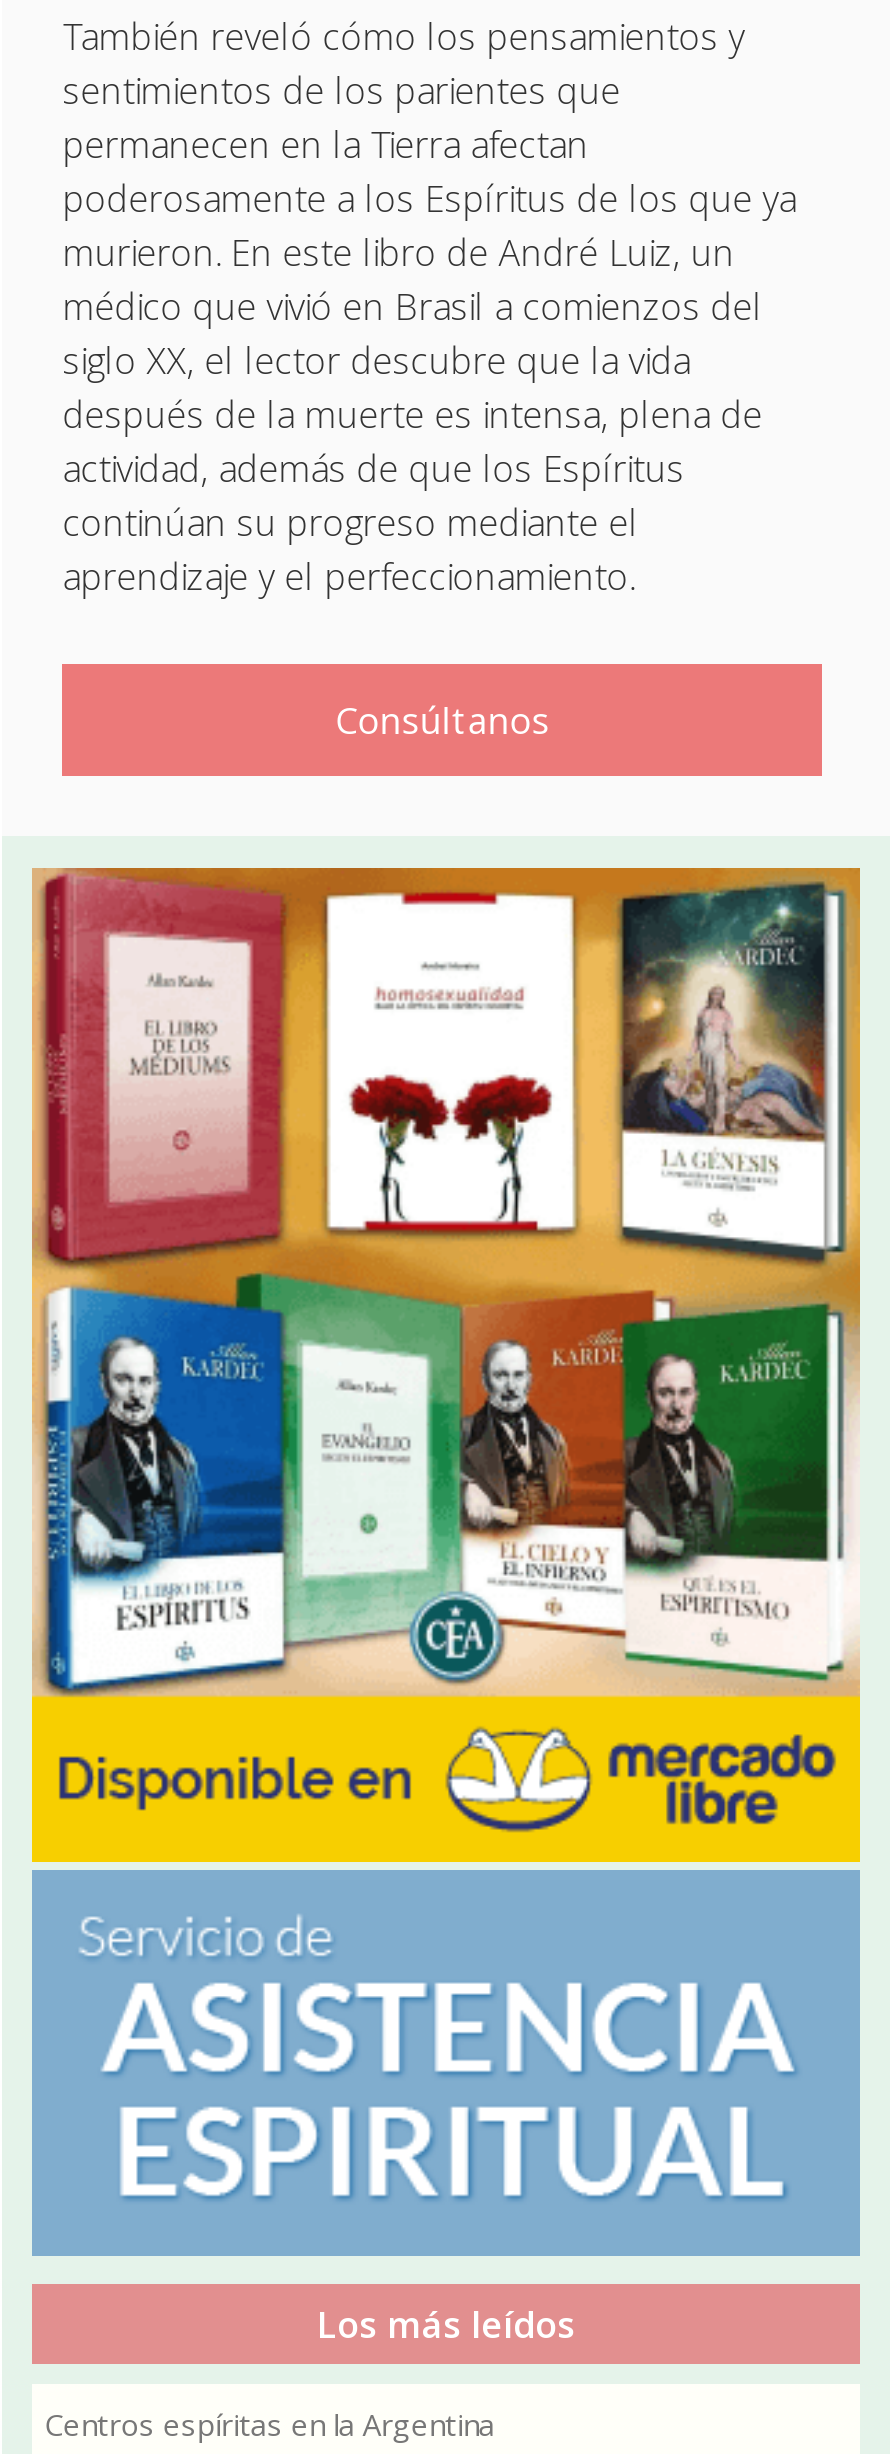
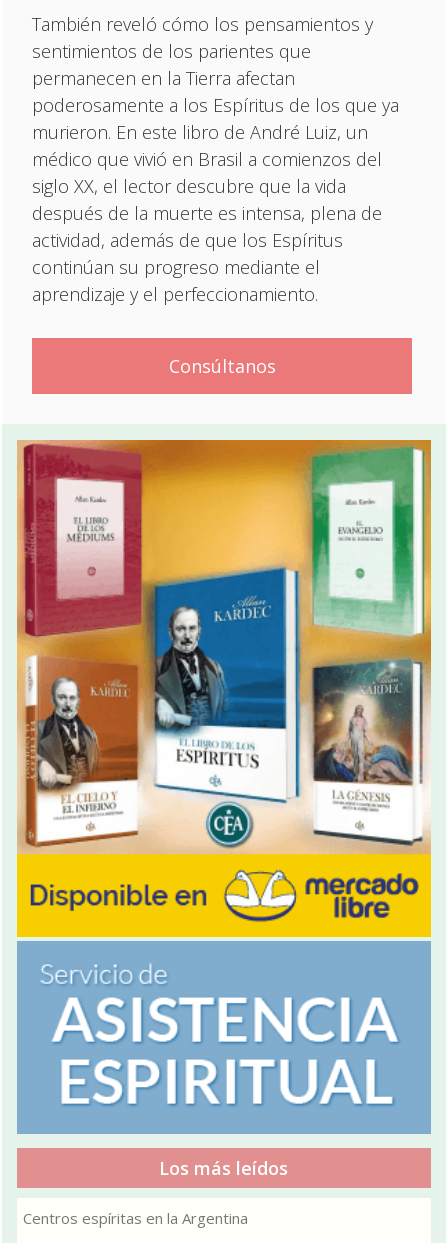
[40,868,844,1696] [image] -> [22,440,423,854] [image]

